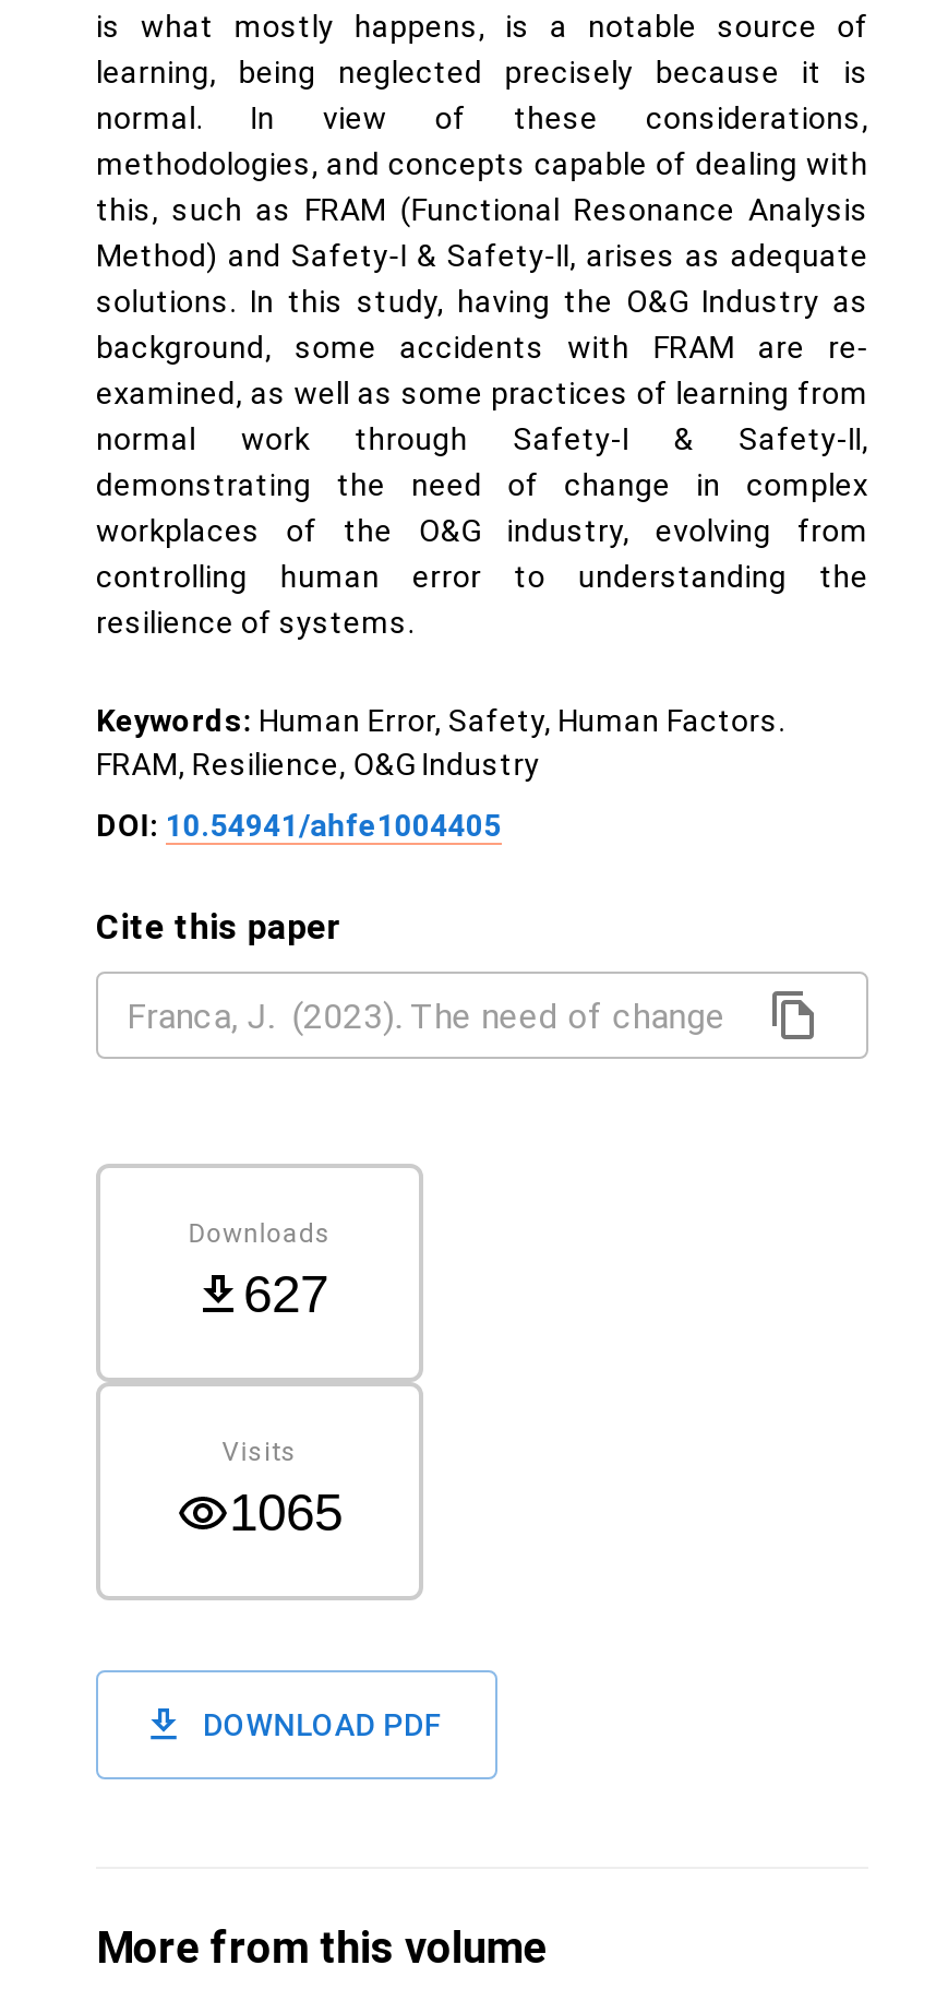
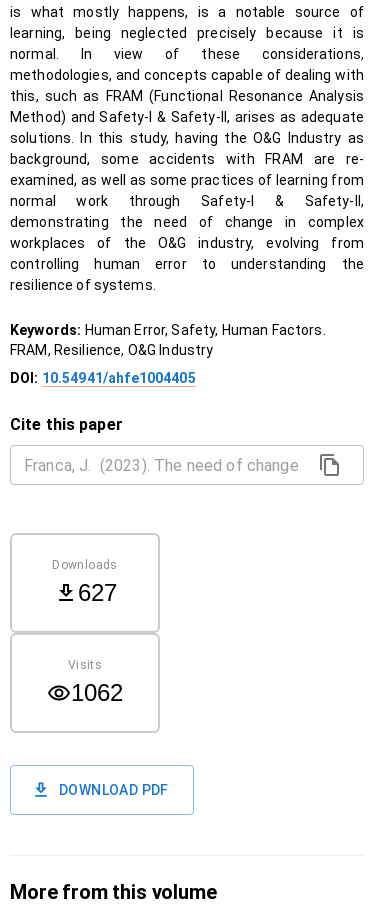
[229,1481,343,1540] 1065 -> [71,678,123,705] 1062

